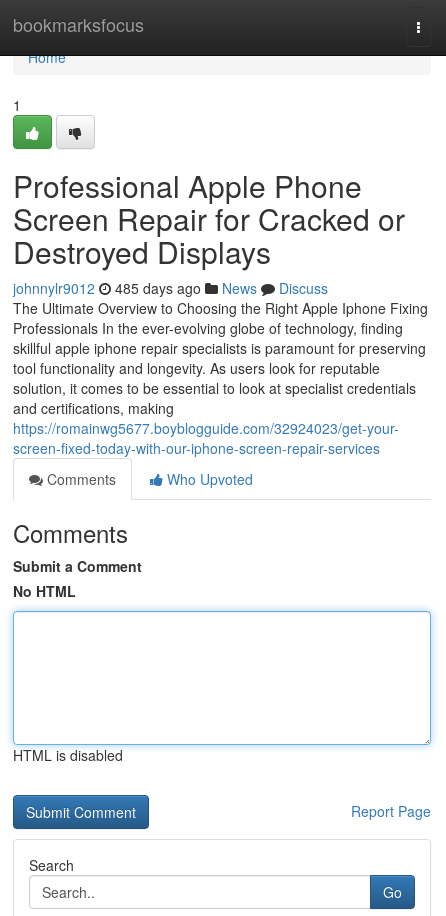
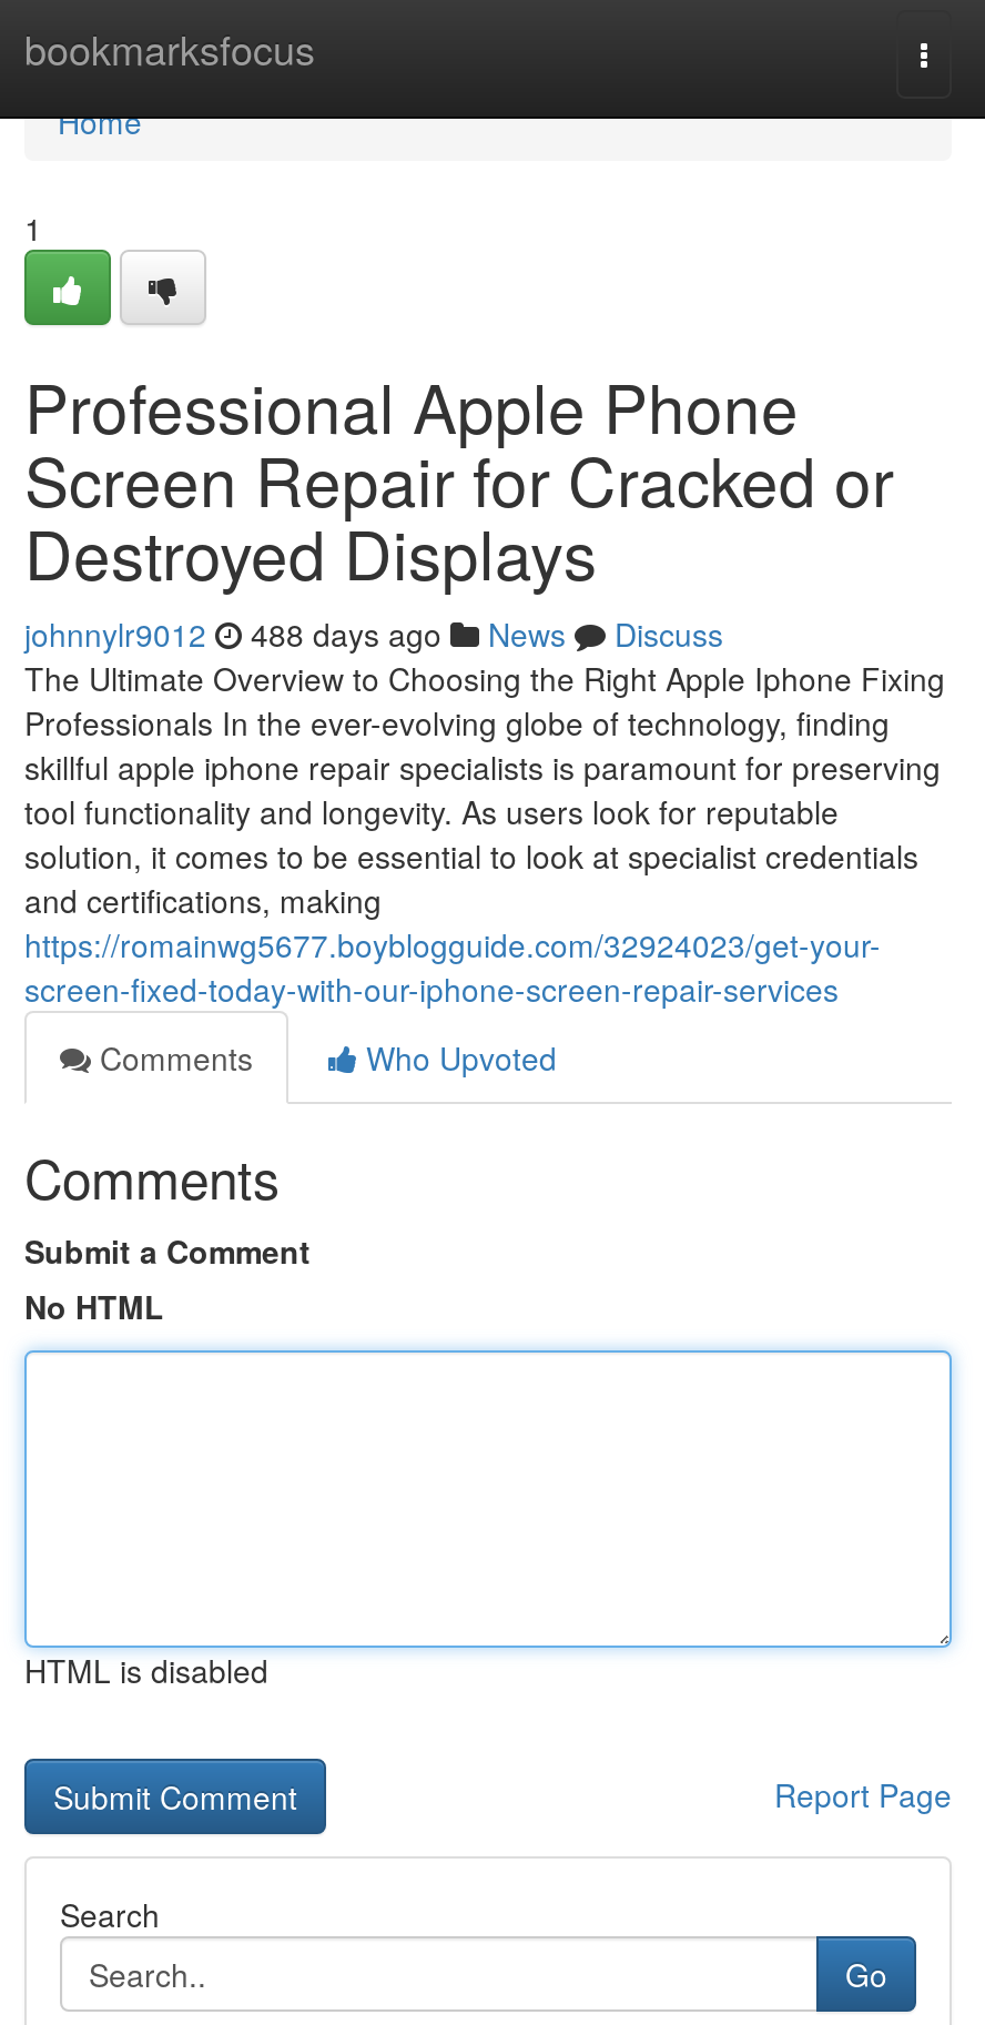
[13,278,328,298] johnnylr9012 485 days ago News Discuss -> [24,611,723,656] johnnylr9012 488 days ago News Discuss

